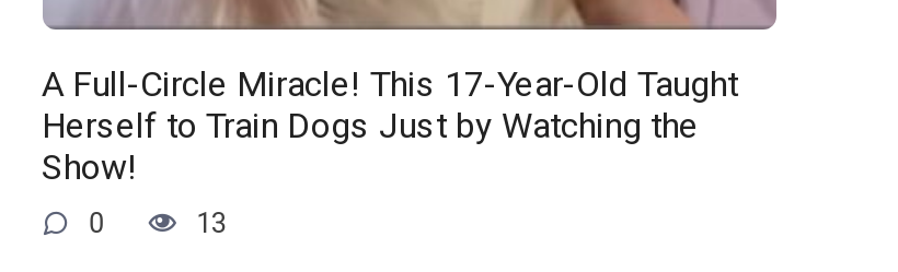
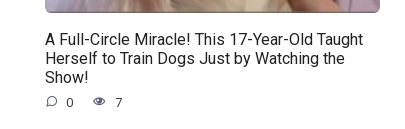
[196,207,227,240] 13 -> [115,95,122,110] 7

